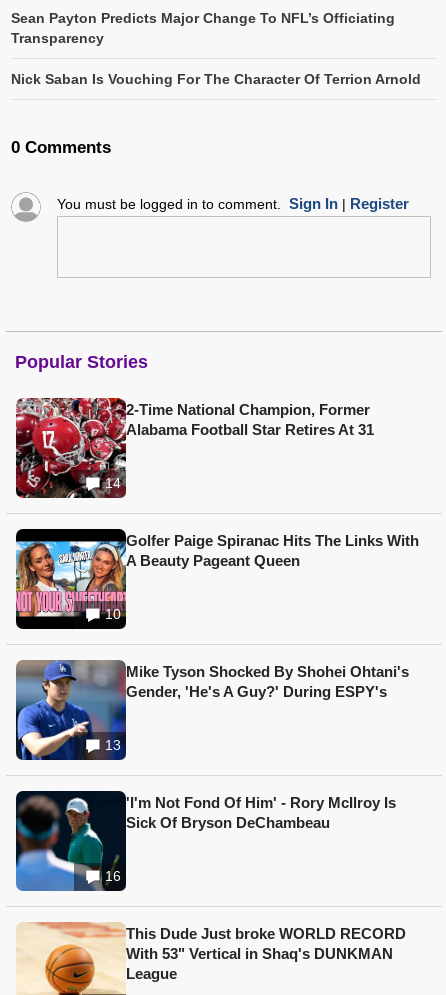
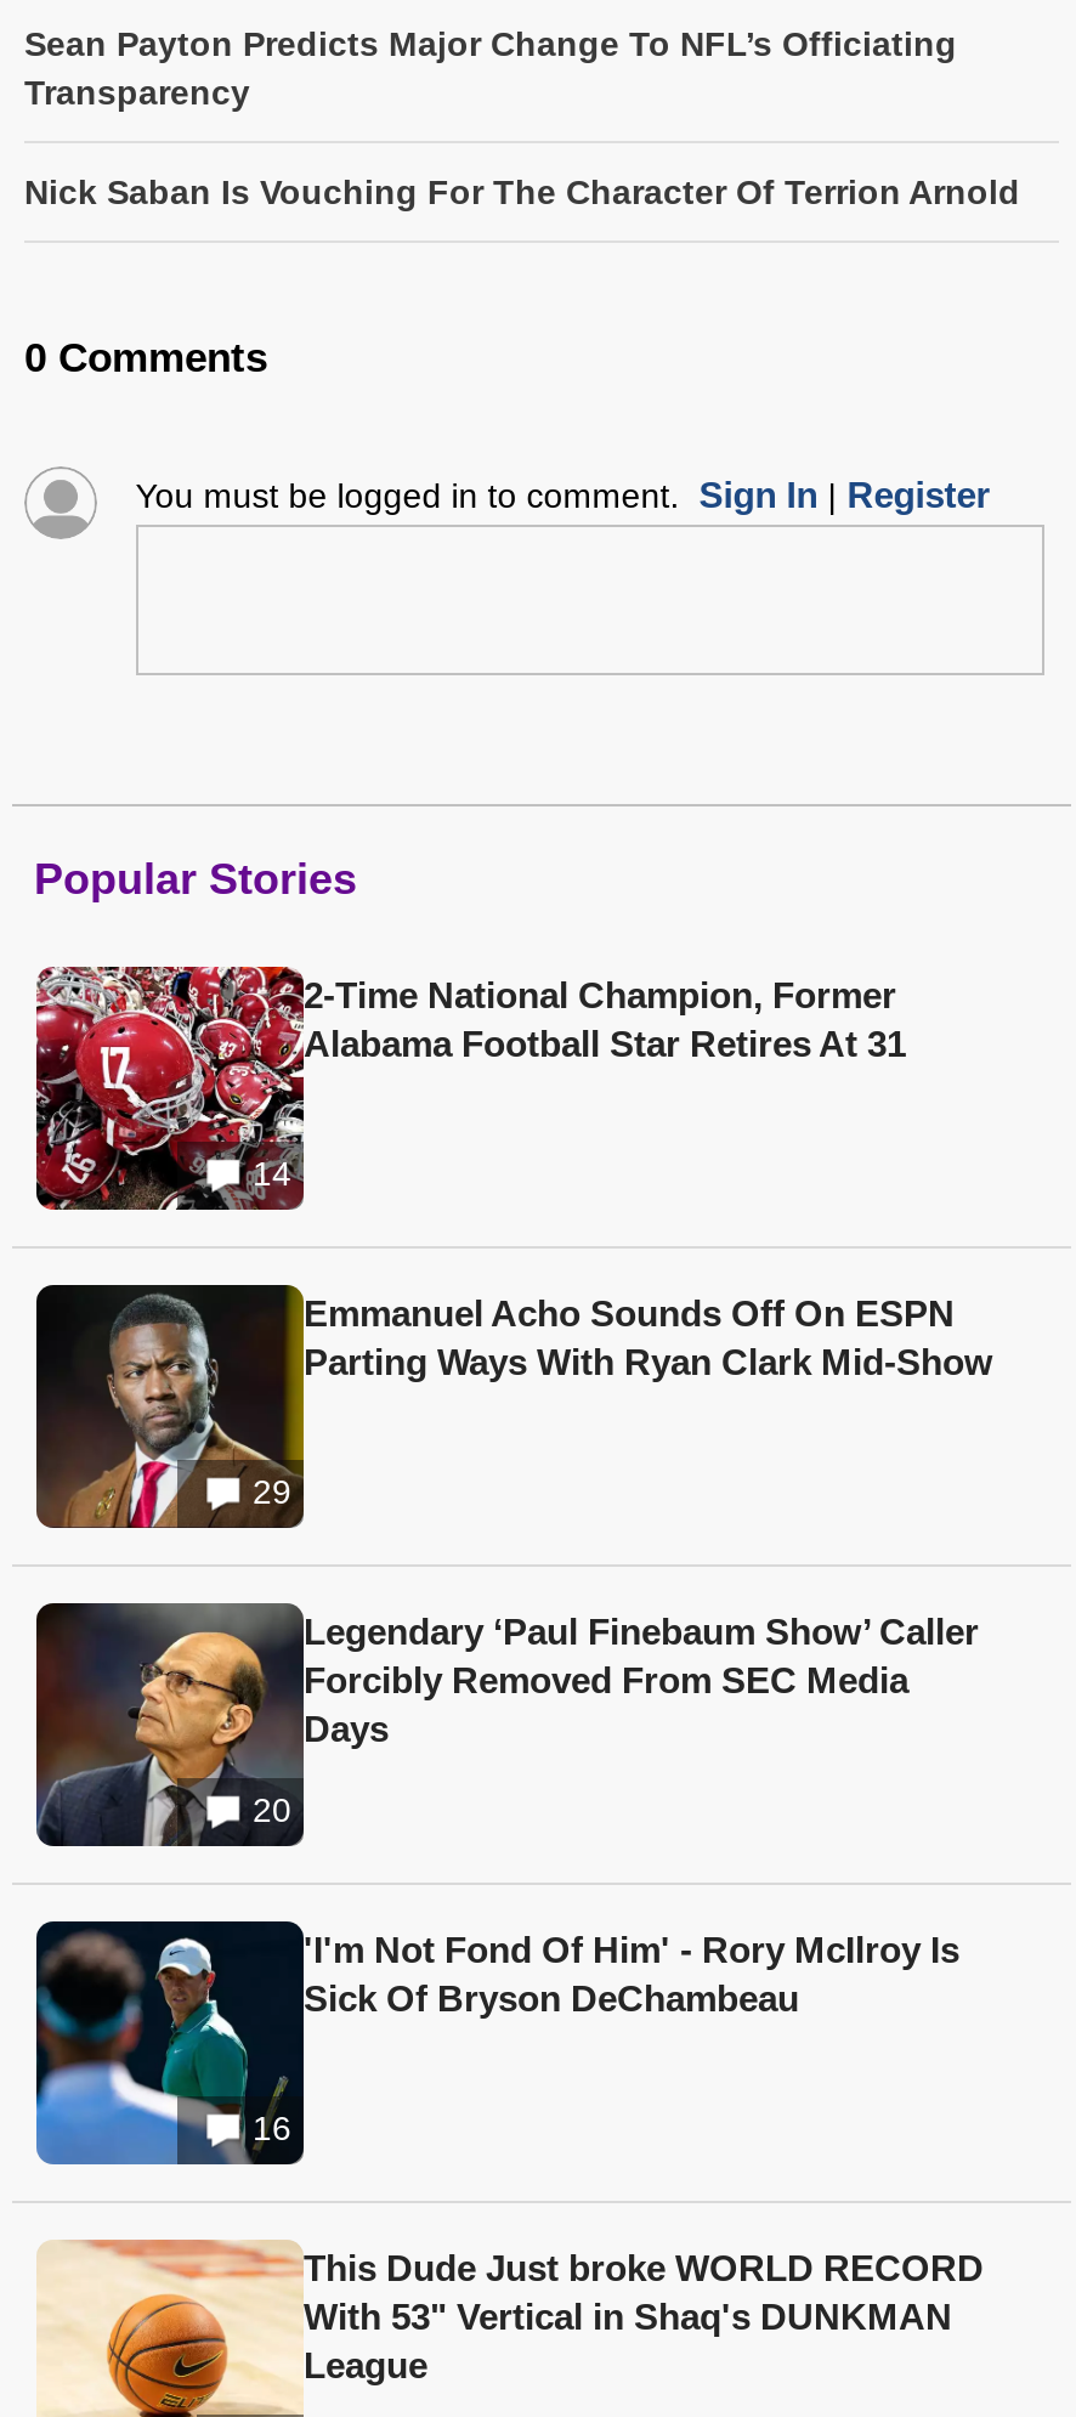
[15,531,127,630] [image] | 10 -> [34,1292,306,1530] [image] | 29
[126,532,419,569] Golfer Paige Spiranac Hits The Links With | A Beauty Pageant Queen -> [304,1293,993,1382] Emmanuel Acho Sounds Off On ESPN | Parting Ways With Ryan Clark Mid-Show
[15,660,125,761] [image] | 13 -> [34,1601,301,1849] [image] | 20
[126,663,409,700] Mike Tyson Shocked By Shohei Ohtani's | Gender, 'He's A Guy?' During ESPY's -> [304,1611,979,1749] Legendary ‘Paul Finebaum Show’ Caller | Forcibly Removed From SEC Media | Days

